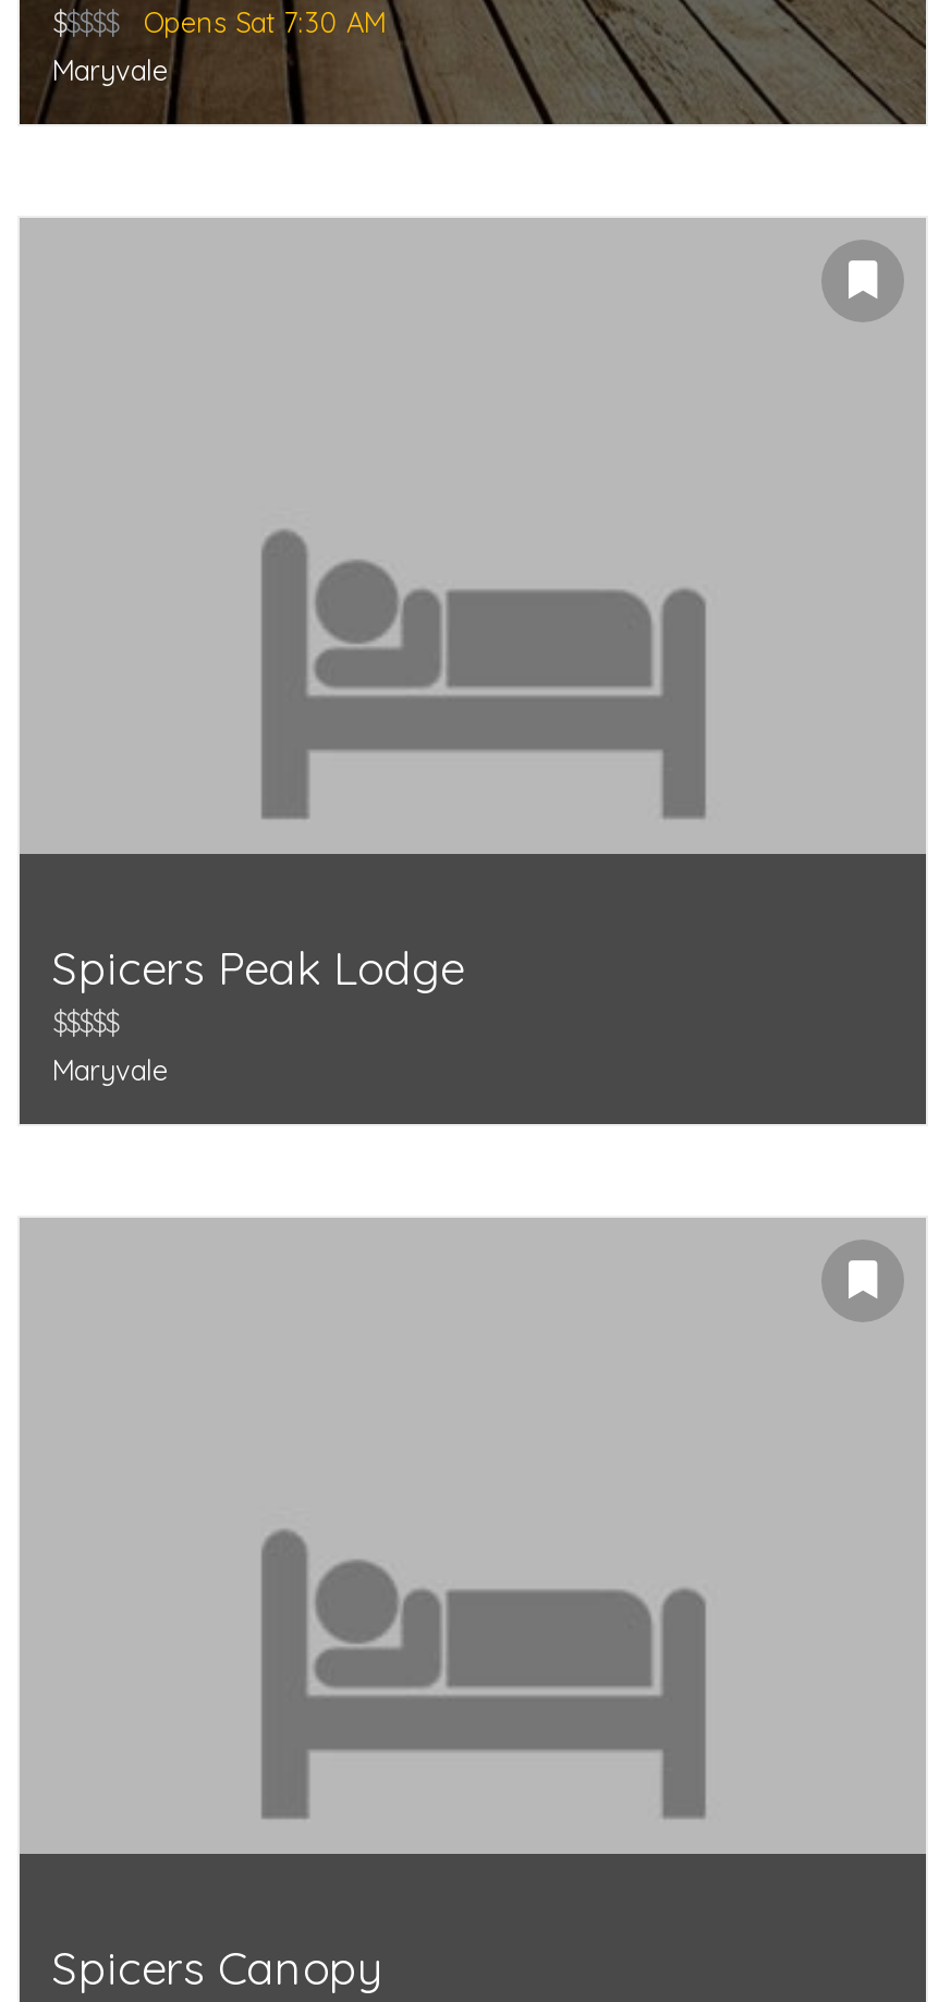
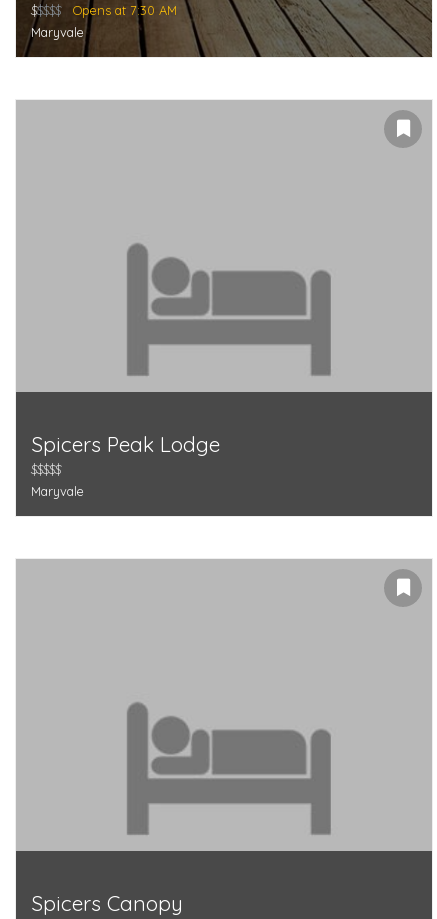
[144,5,386,40] Opens Sat 7:30 AM -> [73,2,177,18] Opens at 7:30 AM

